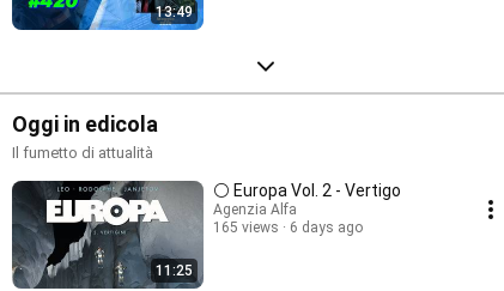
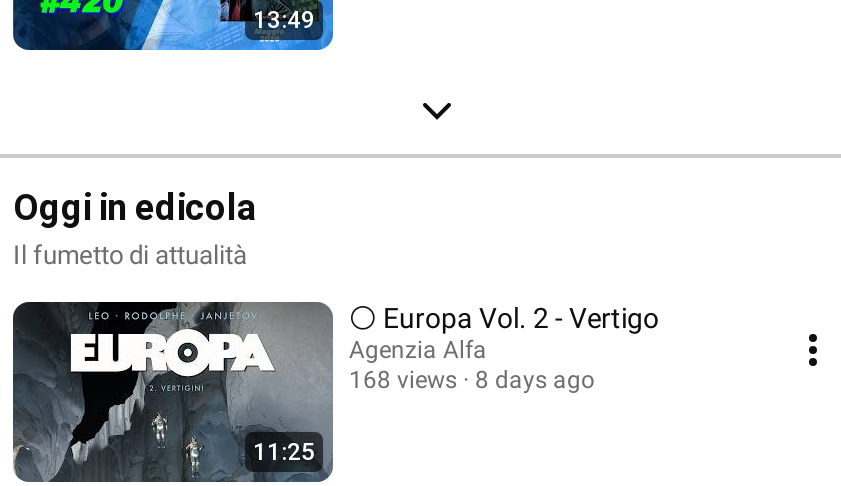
[213,219,279,235] 165 views -> [349,365,457,393] 168 views
[290,219,363,235] 6 days ago -> [475,365,595,393] 8 days ago

